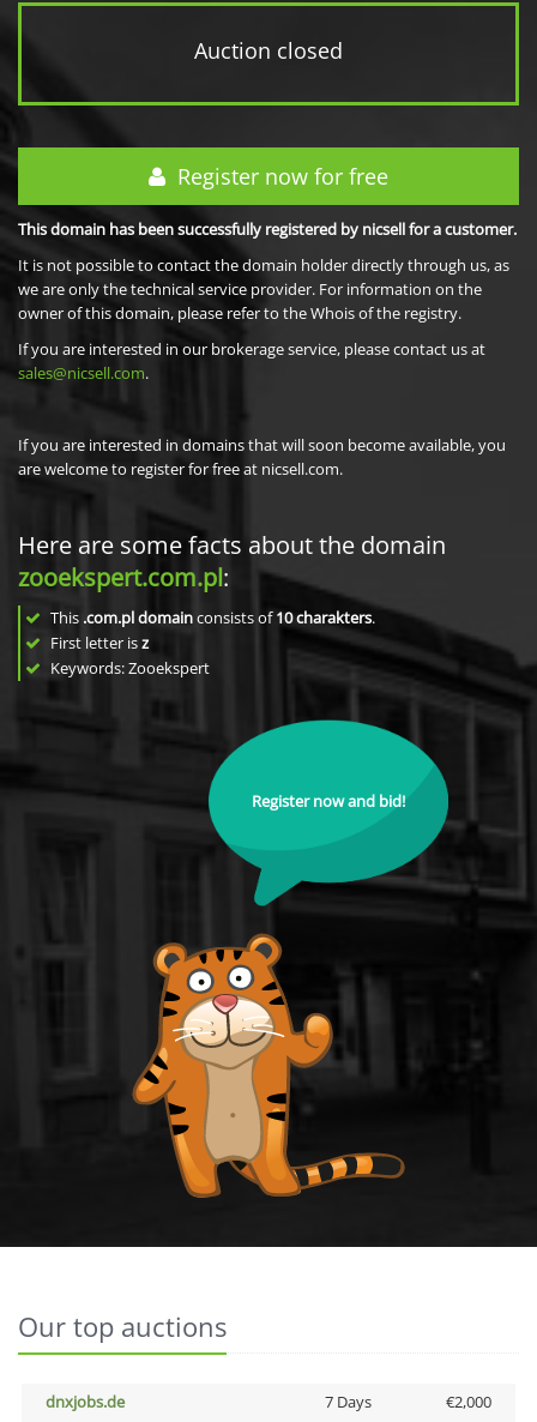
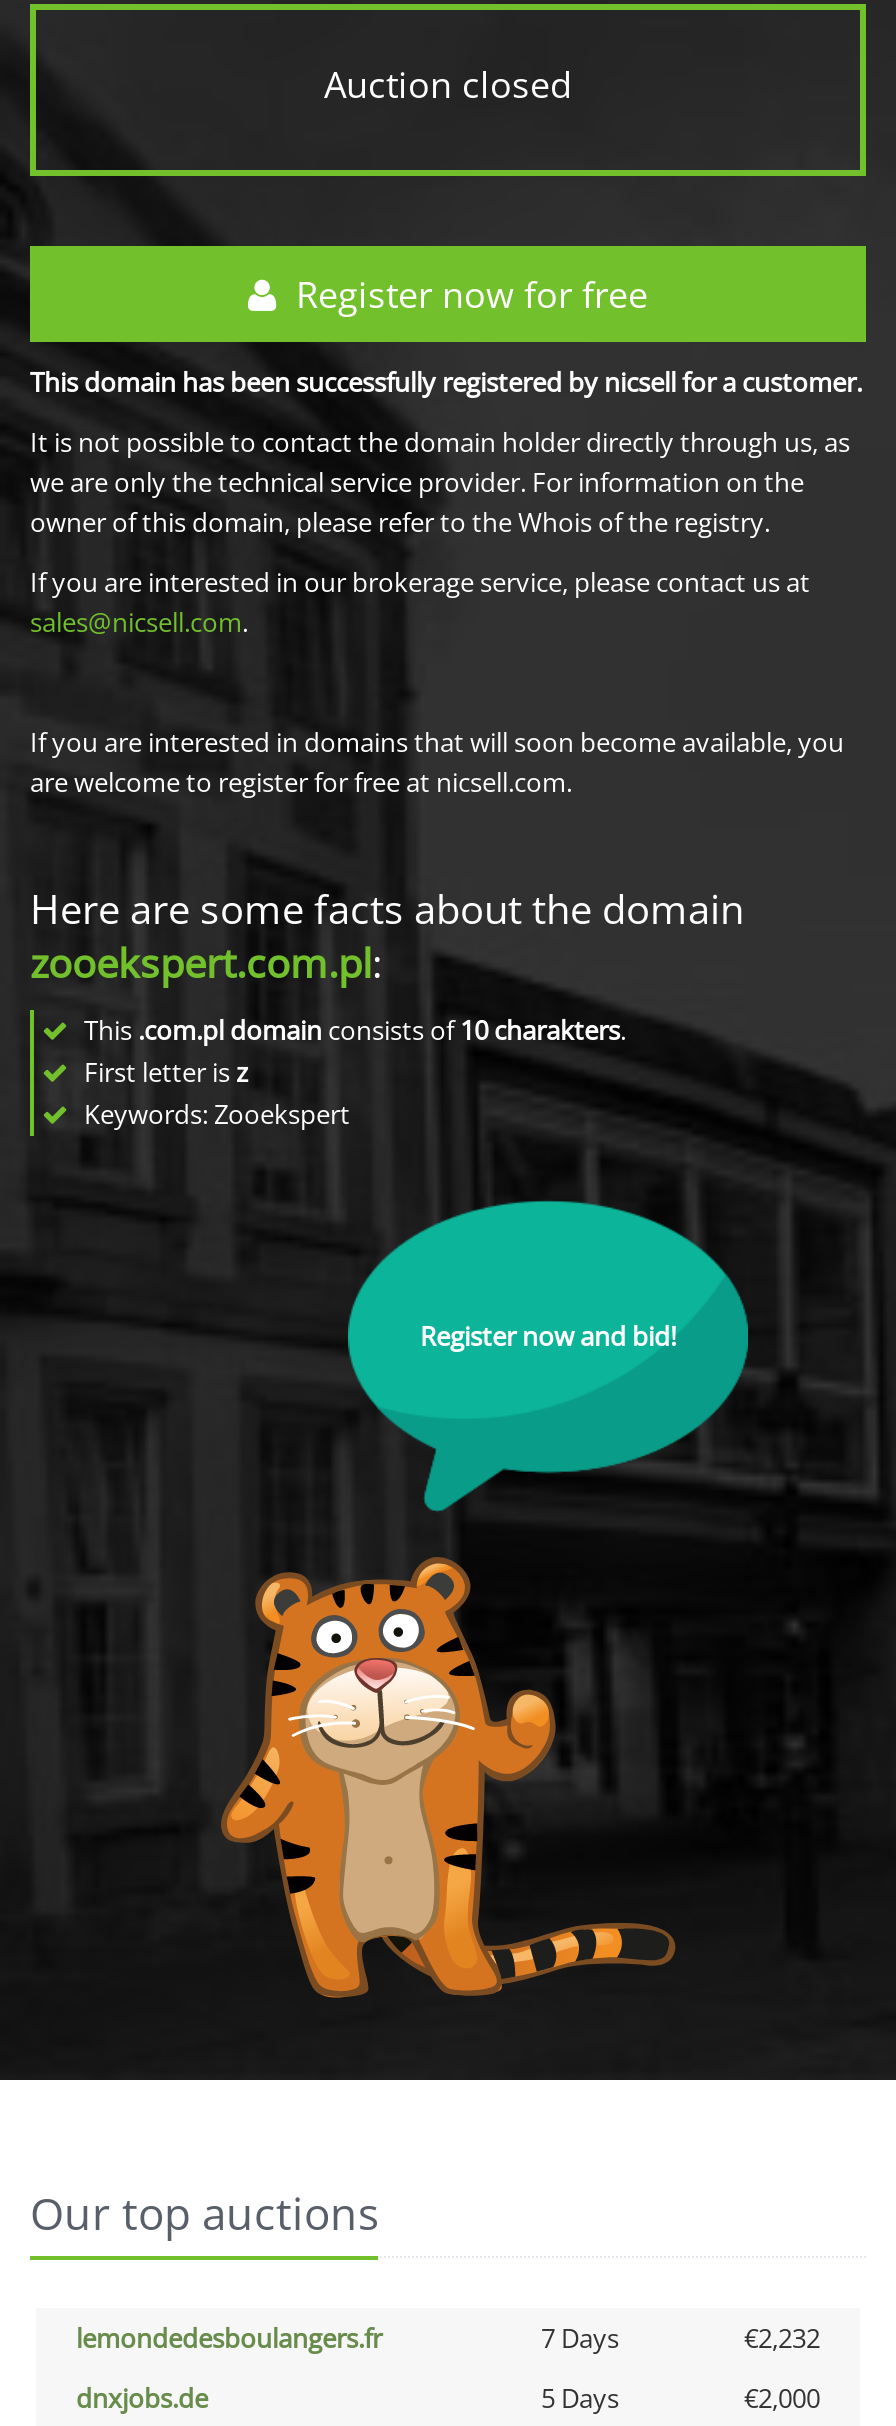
none -> [76,2320,820,2356] lemondedesboulangers.fr | 7 Days | €2,232
[324,1391,371,1412] 7 Days -> [541,2380,619,2416] 5 Days

